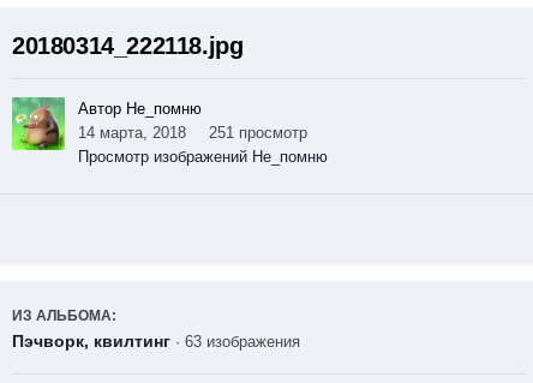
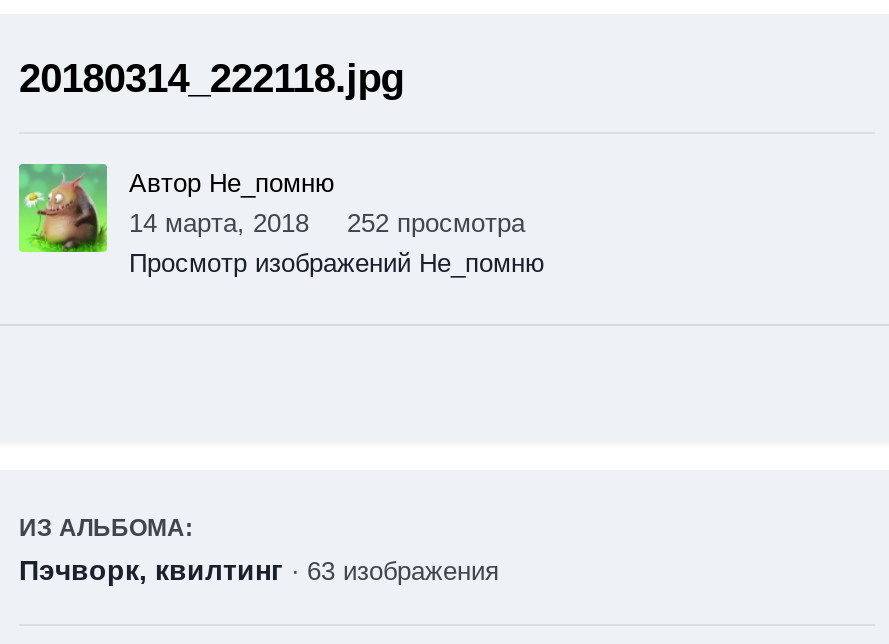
[78,124,307,142] 14 марта, 2018 251 просмотр -> [129,209,525,239] 14 марта, 2018 252 просмотра

